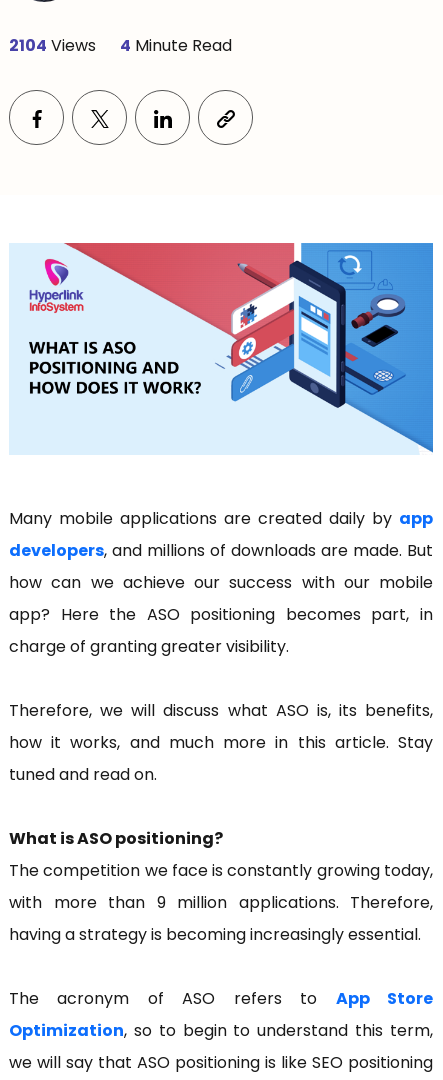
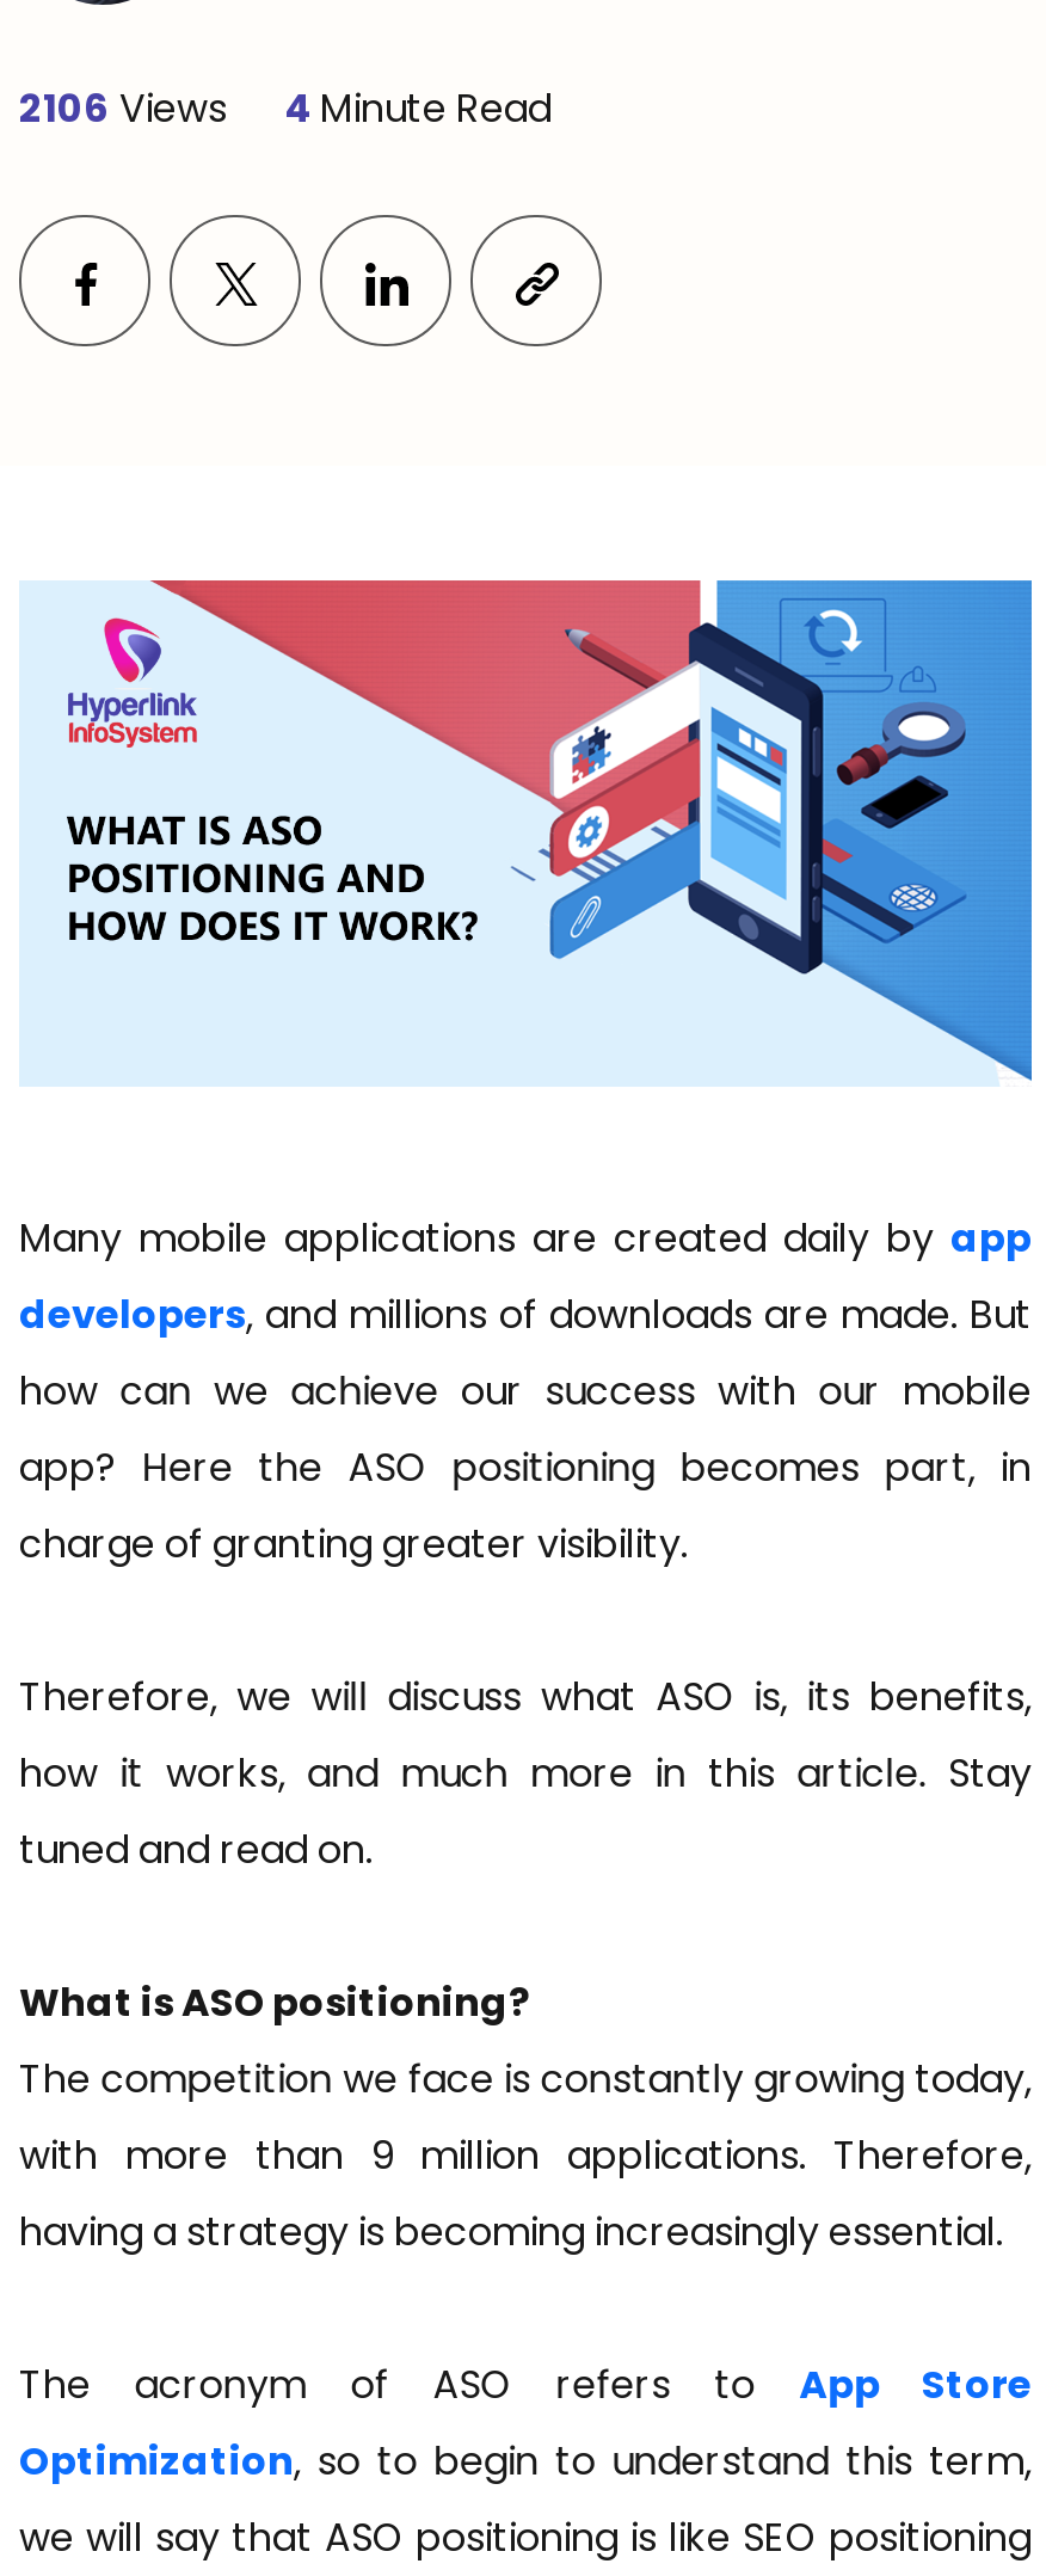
[9,34,232,57] 2104 Views 4 Minute Read -> [19,81,552,136] 2106 Views 4 Minute Read

